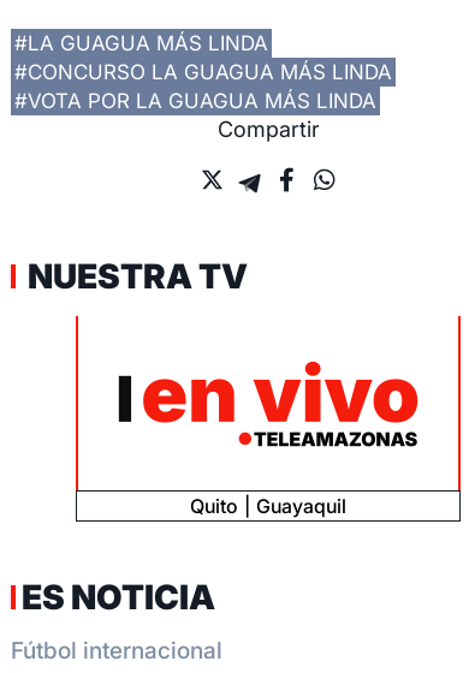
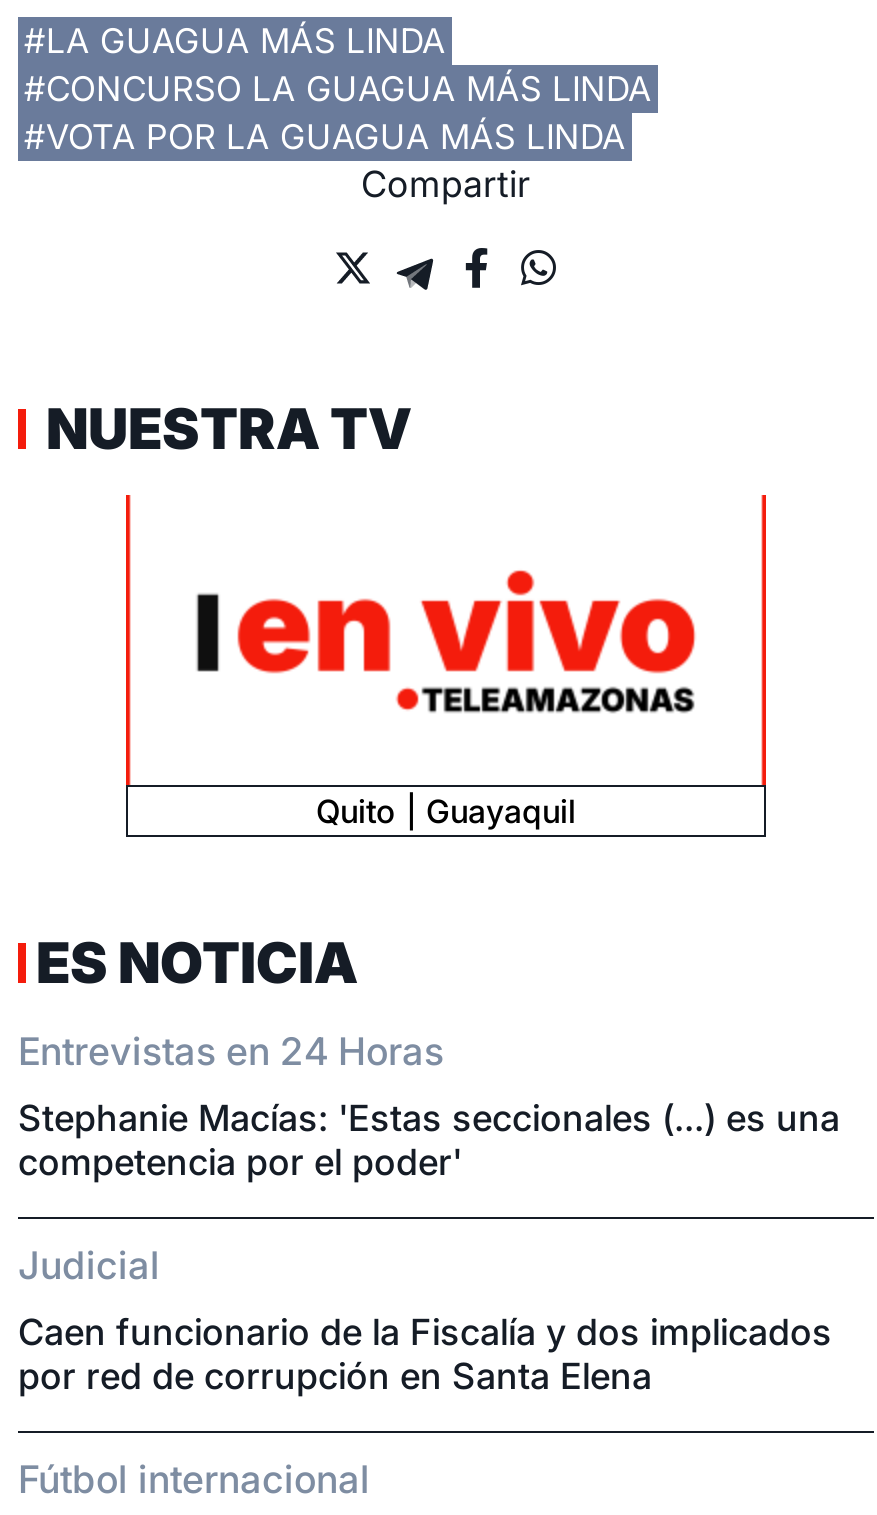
none -> [18,1030,840,1398] Entrevistas en 24 Horas | Stephanie Macías: 'Estas seccionales (...) es una | competencia por el poder' | Judicial | Caen funcionario de la Fiscalía y dos implicados | por red de corrupción en Santa Elena

